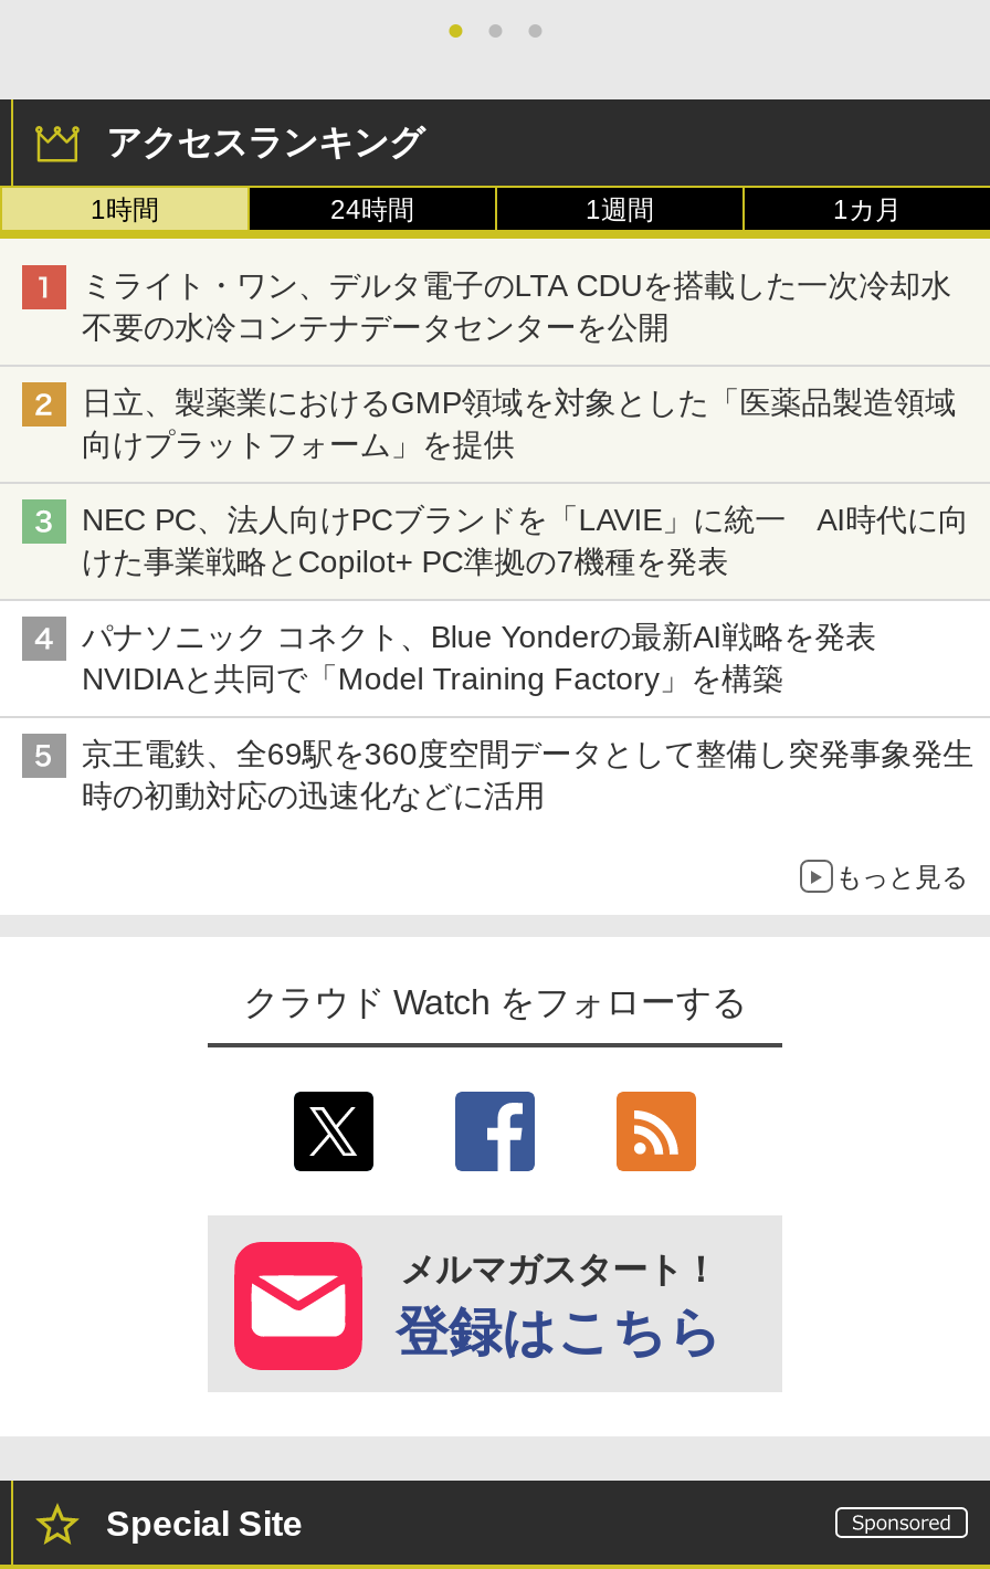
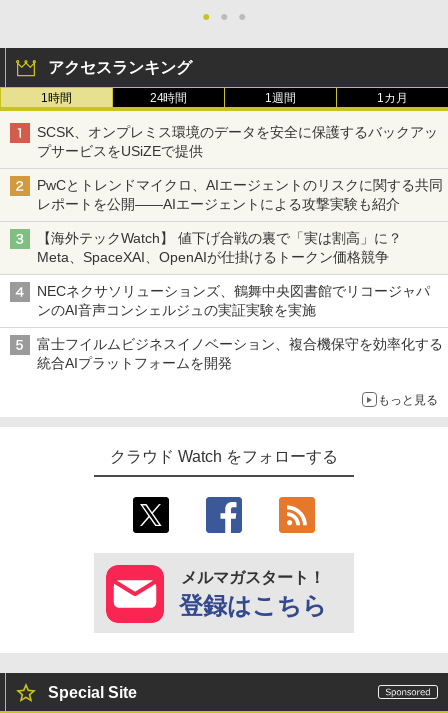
[82,268,952,345] ミライト・ワン、デルタ電子のLTA CDUを搭載した一次冷却水 | 不要の水冷コンテナデータセンターを公開 -> [37,124,438,159] SCSK、オンプレミス環境のデータを安全に保護するバックアッ | プサービスをUSiZEで提供
[82,385,956,463] 日立、製薬業におけるGMP領域を対象とした「医薬品製造領域 | 向けプラットフォーム」を提供 -> [37,177,443,212] PwCとトレンドマイクロ、AIエージェントのリスクに関する共同 | レポートを公開――AIエージェントによる攻撃実験も紹介
[82,502,969,580] NEC PC、法人向けPCブランドを「LAVIE」に統一 AI時代に向 | けた事業戦略とCopilot+ PC準拠の7機種を発表 -> [37,230,416,265] 【海外テックWatch】 値下げ合戦の裏で「実は割高」に？ | Meta、SpaceXAI、OpenAIが仕掛けるトークン価格競争
[82,619,907,697] パナソニック コネクト、Blue Yonderの最新AI戦略を発表 | NVIDIAと共同で「Model Training Factory」を構築 -> [37,283,430,318] NECネクサソリューションズ、鶴舞中央図書館でリコージャパ | ンのAI音声コンシェルジュの実証実験を実施
[82,737,974,814] 京王電鉄、全69駅を360度空間データとして整備し突発事象発生 | 時の初動対応の迅速化などに活用 -> [37,336,443,371] 富士フイルムビジネスイノベーション、複合機保守を効率化する | 統合AIプラットフォームを開発

